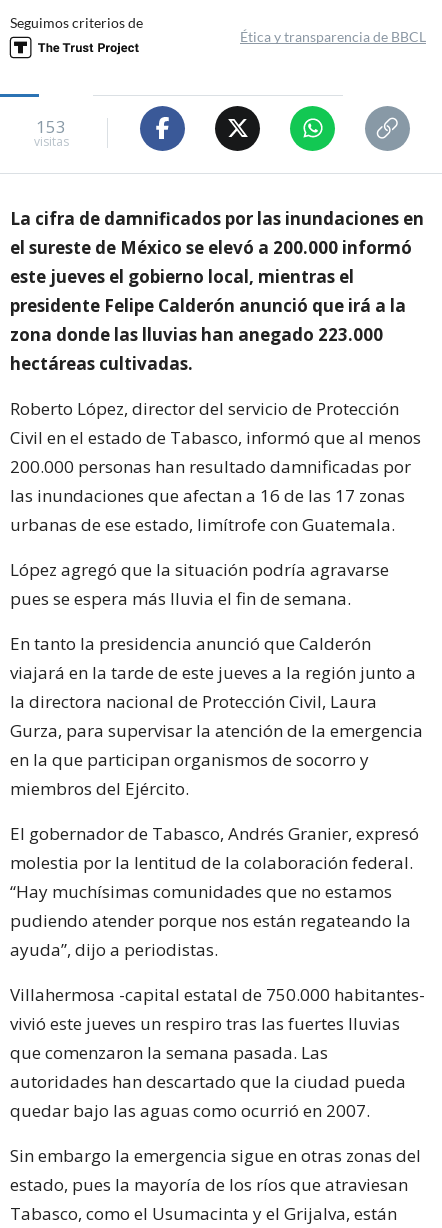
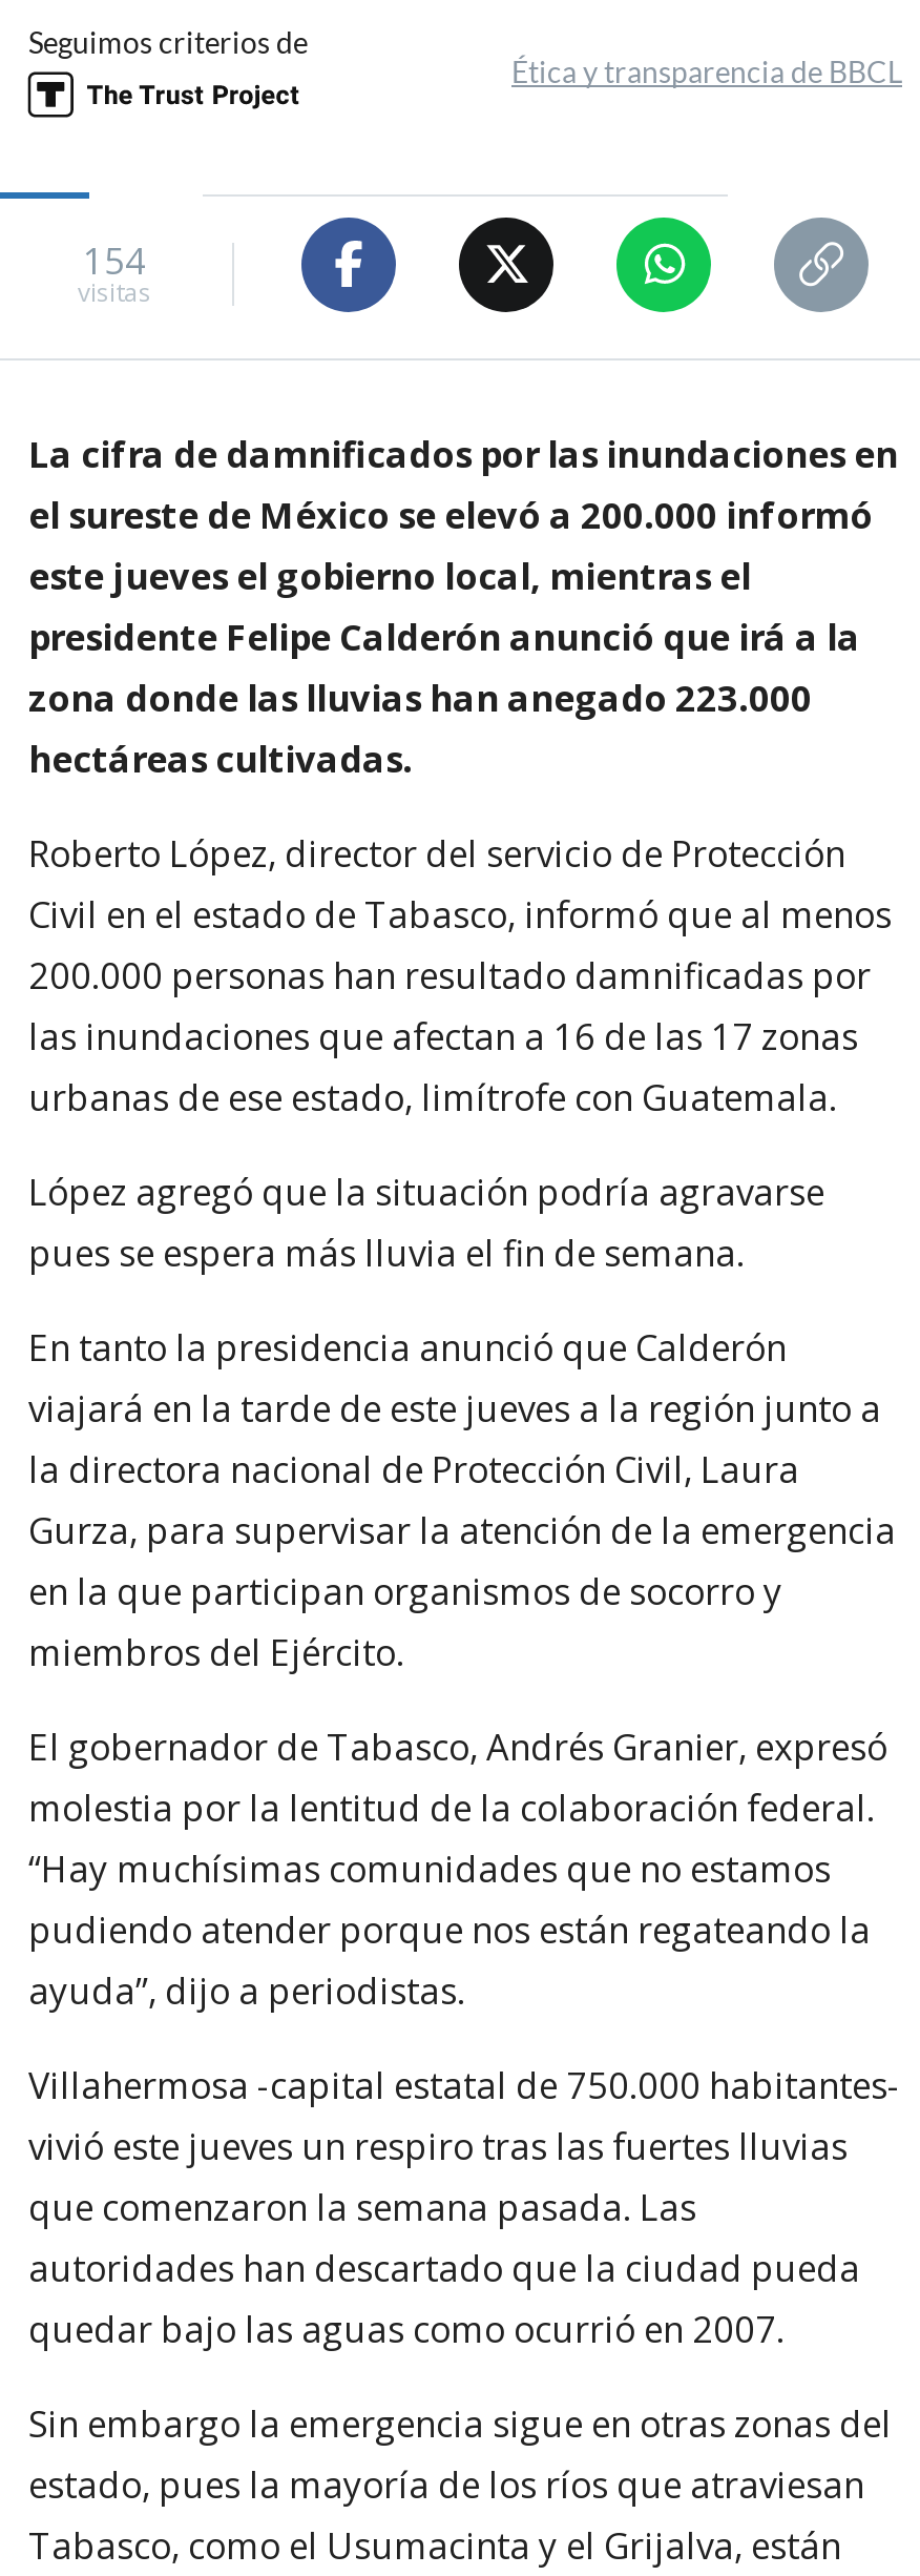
[36,115,66,138] 153 -> [83,237,146,285] 154

